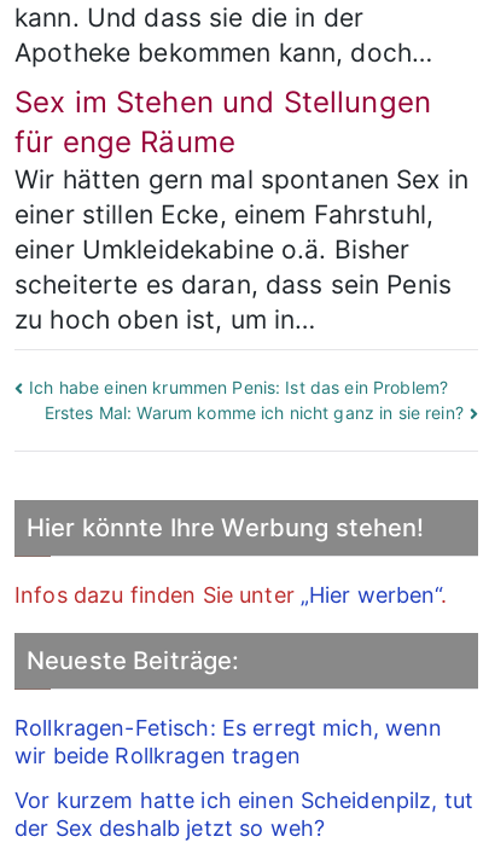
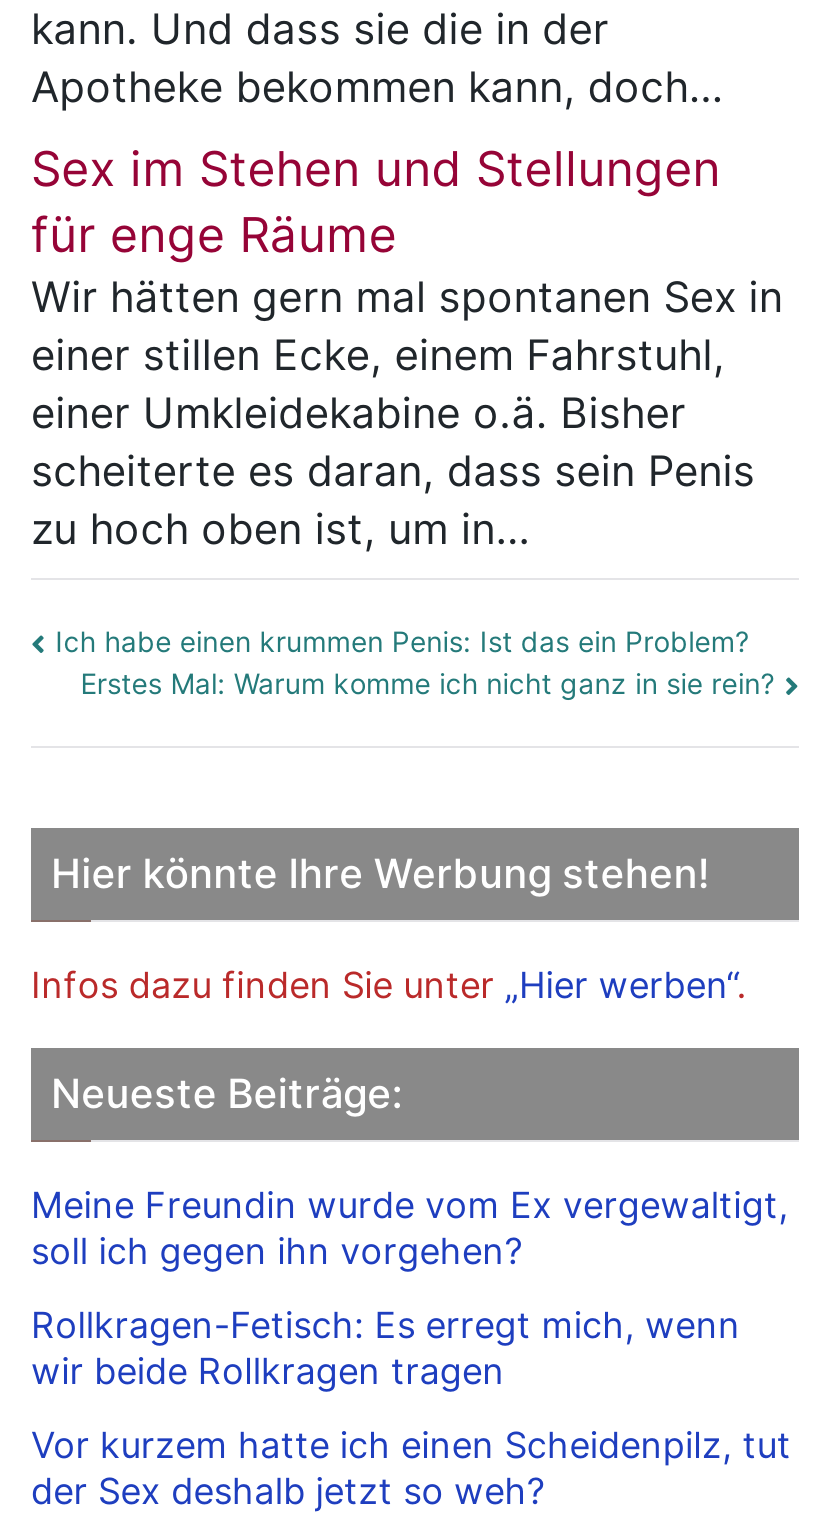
none -> [31,1184,789,1272] Meine Freundin wurde vom Ex vergewaltigt, | soll ich gegen ihn vorgehen?

